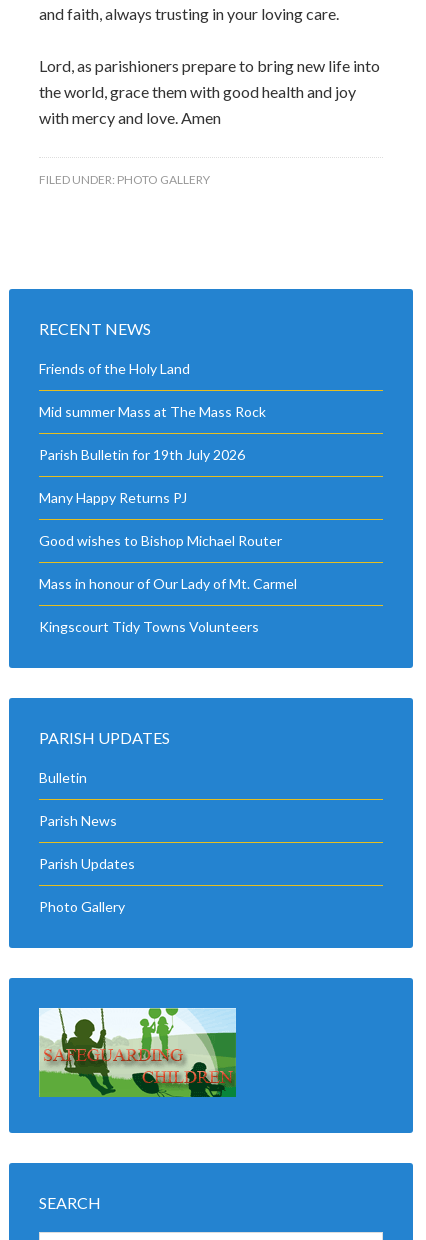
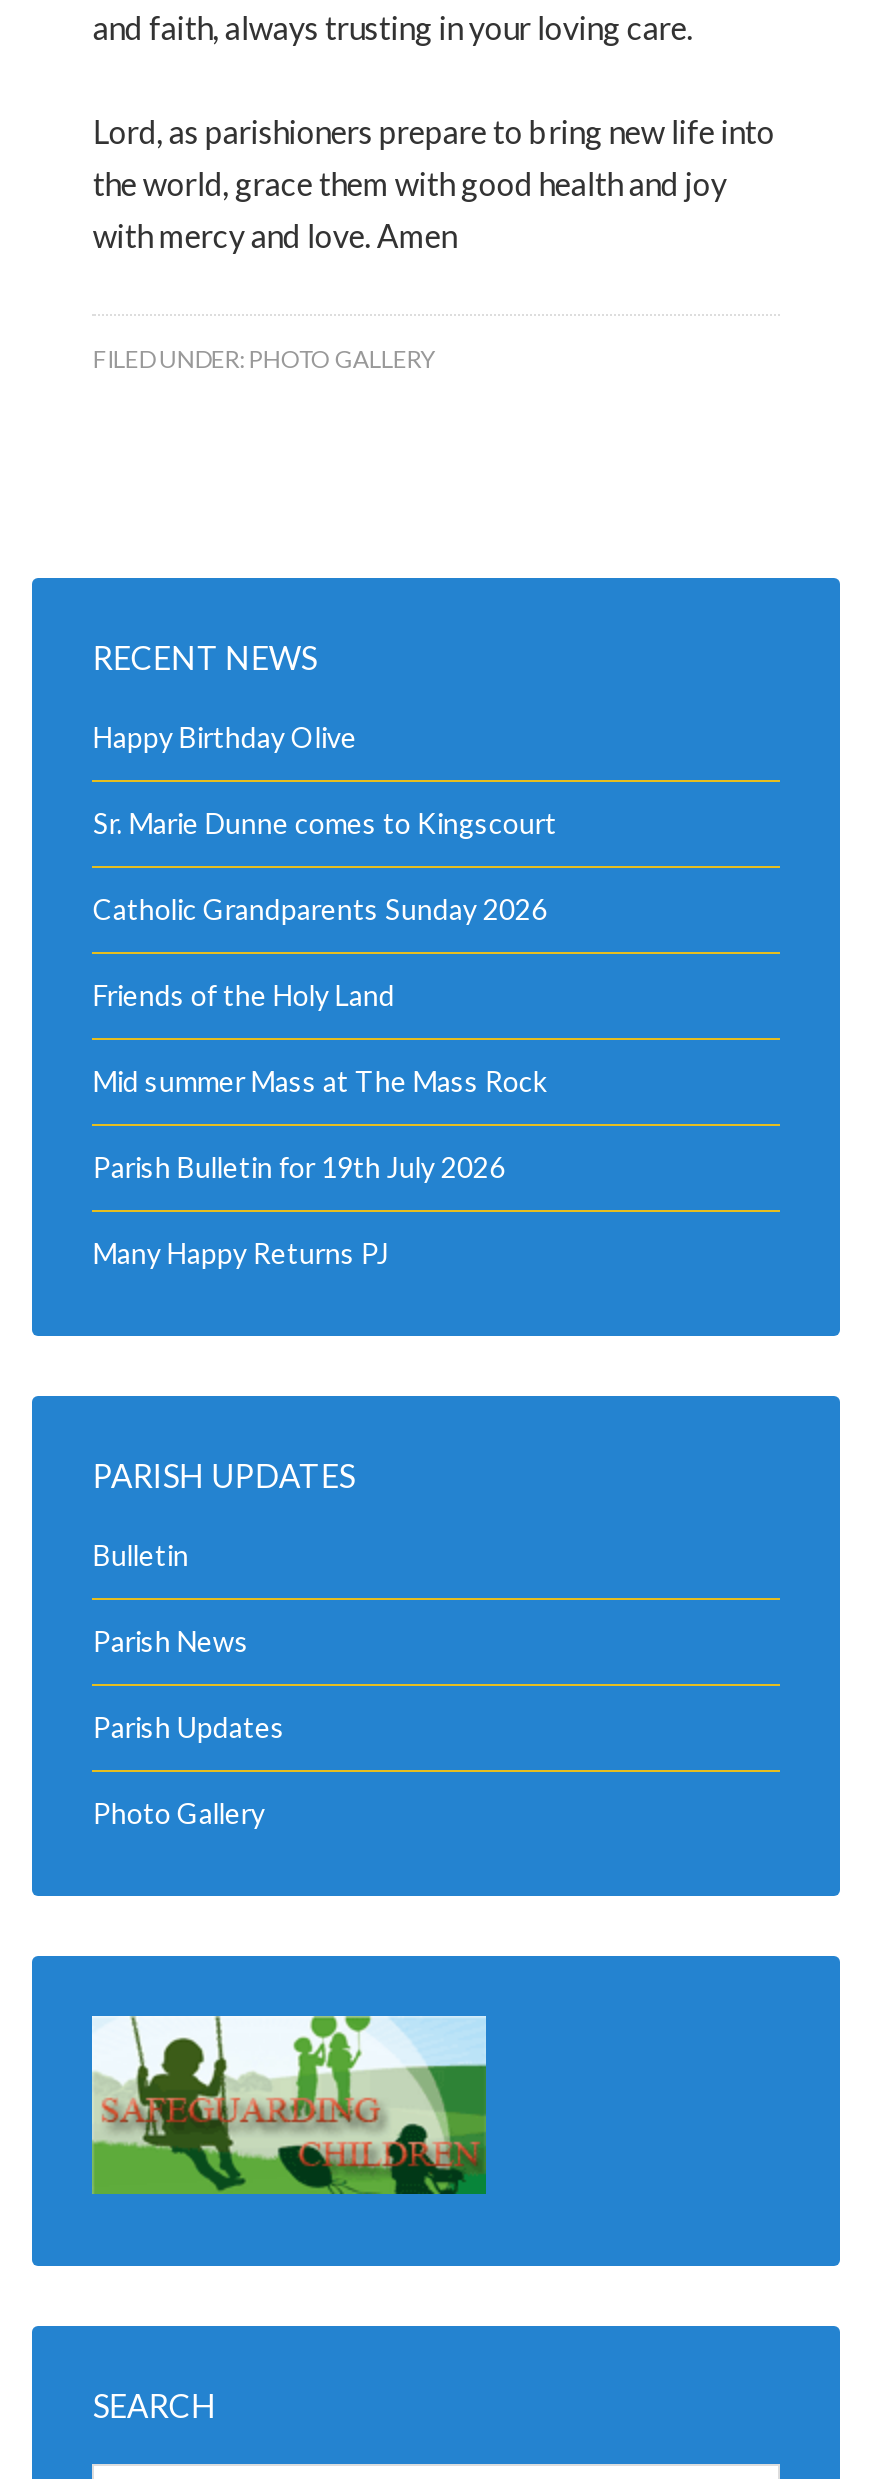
none -> [93,720,557,926] Happy Birthday Olive | Sr. Marie Dunne comes to Kingscourt | Catholic Grandparents Sunday 2026
moved [39,360,266,506] -> [93,978,547,1270]: Friends of the Holy Land | Mid summer Mass at The Mass Rock | Parish Bulletin for 19th July 2026 | Many Happy Returns PJ
[39,532,297,635] Good wishes to Bishop Michael Router | Mass in honour of Our Lady of Mt. Carmel | Kingscourt Tidy Towns Volunteers -> none

